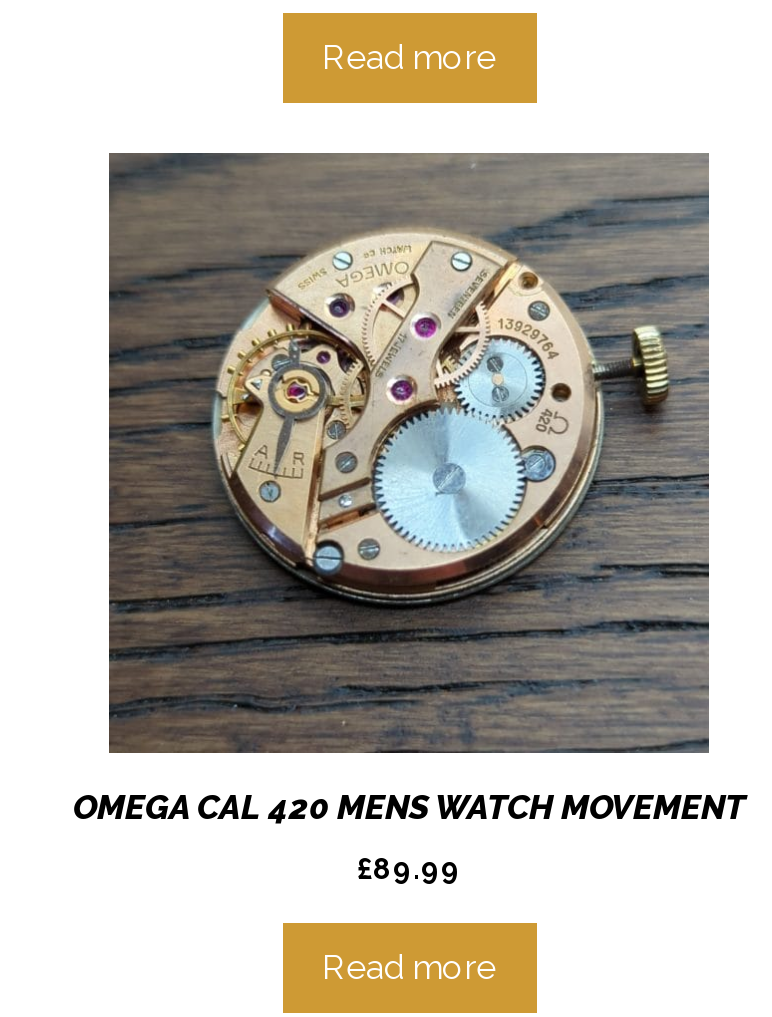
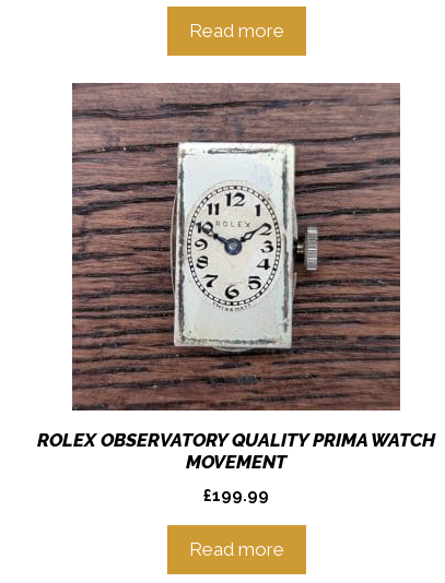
[73,155,745,827] [image] | OMEGA CAL 420 MENS WATCH MOVEMENT -> [37,83,435,473] [image] | ROLEX OBSERVATORY QUALITY PRIMA WATCH | MOVEMENT
[357,851,461,885] £89.99 -> [203,486,269,505] £199.99

